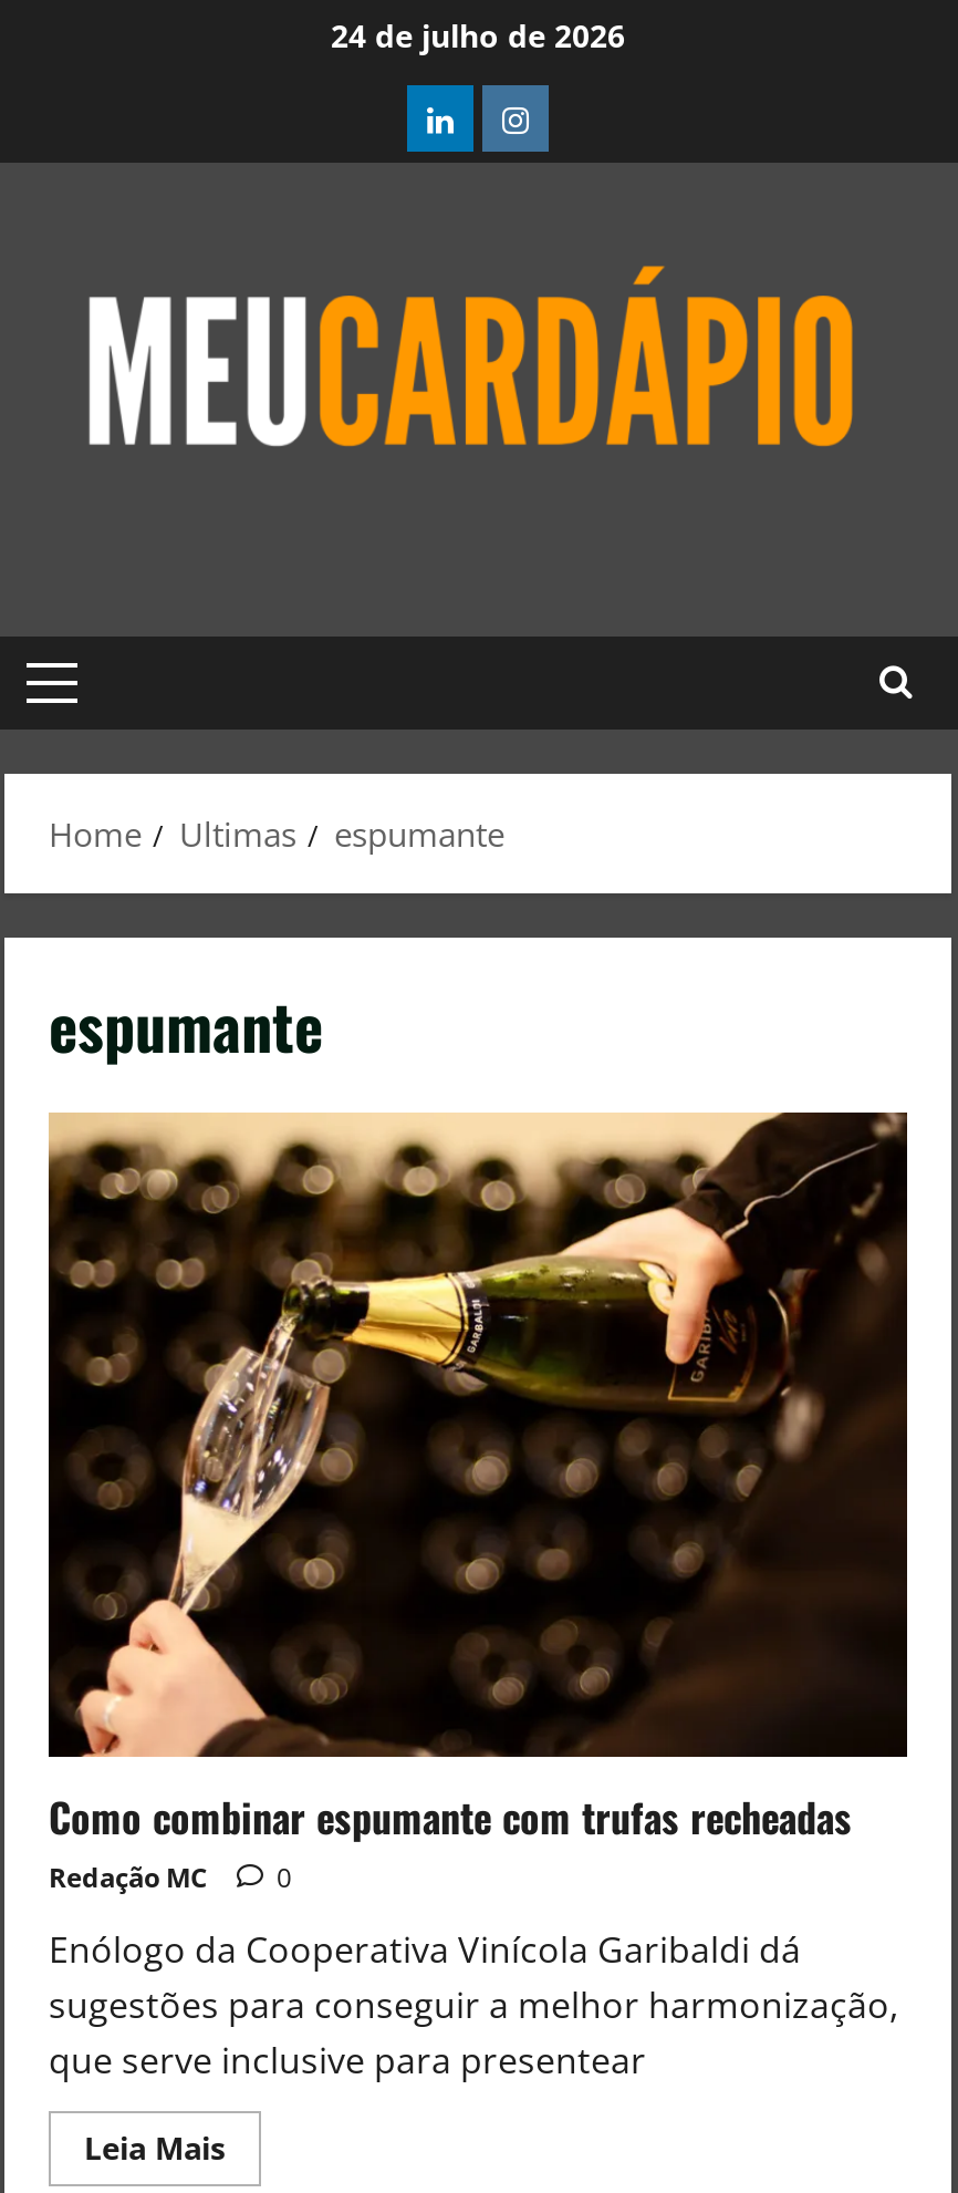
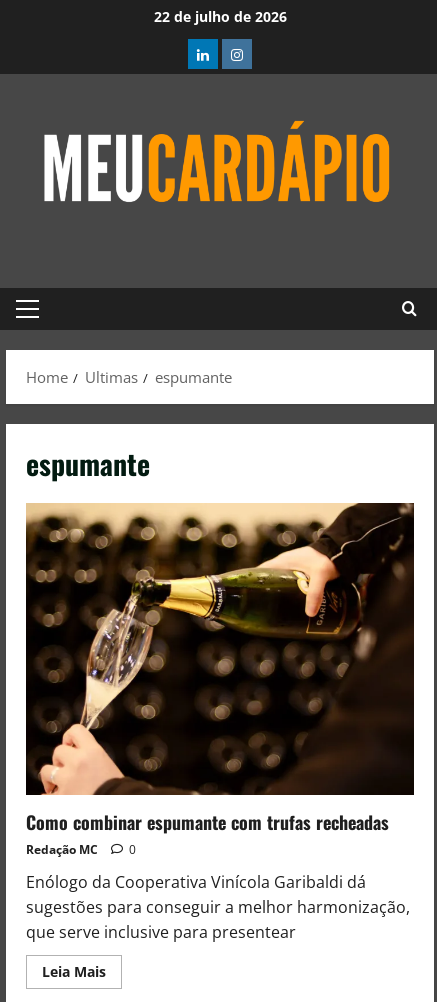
[331,14,625,56] 24 de julho de 2026 -> [153,7,286,26] 22 de julho de 2026

